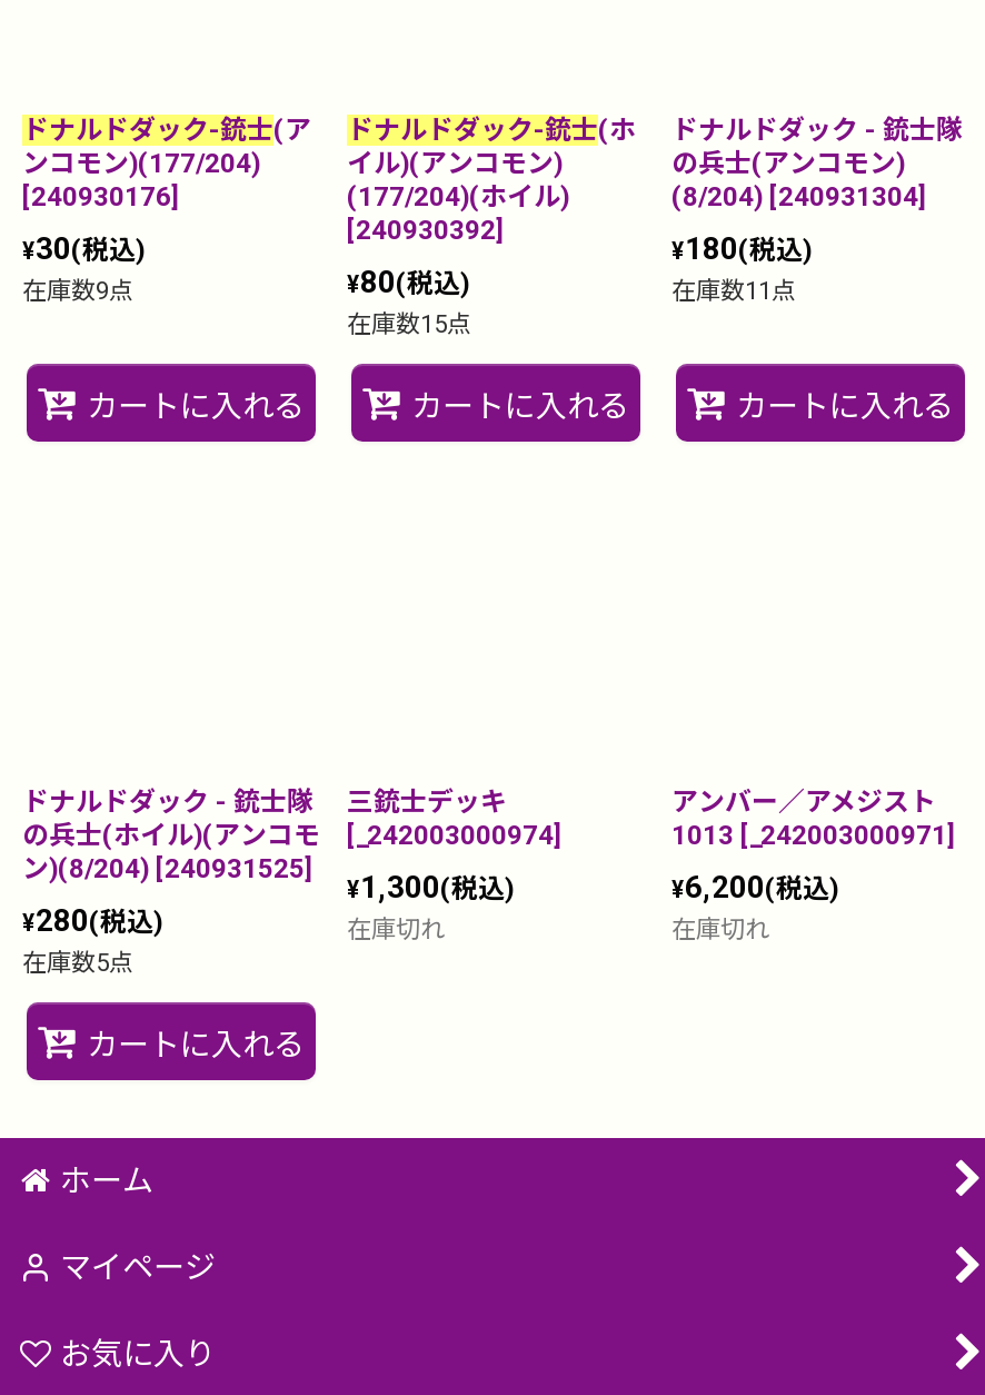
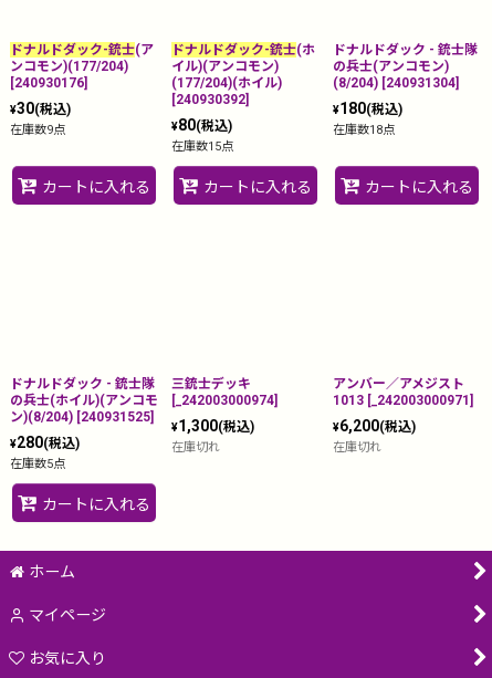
[671,277,796,306] 在庫数11点 -> [333,123,395,137] 在庫数18点

